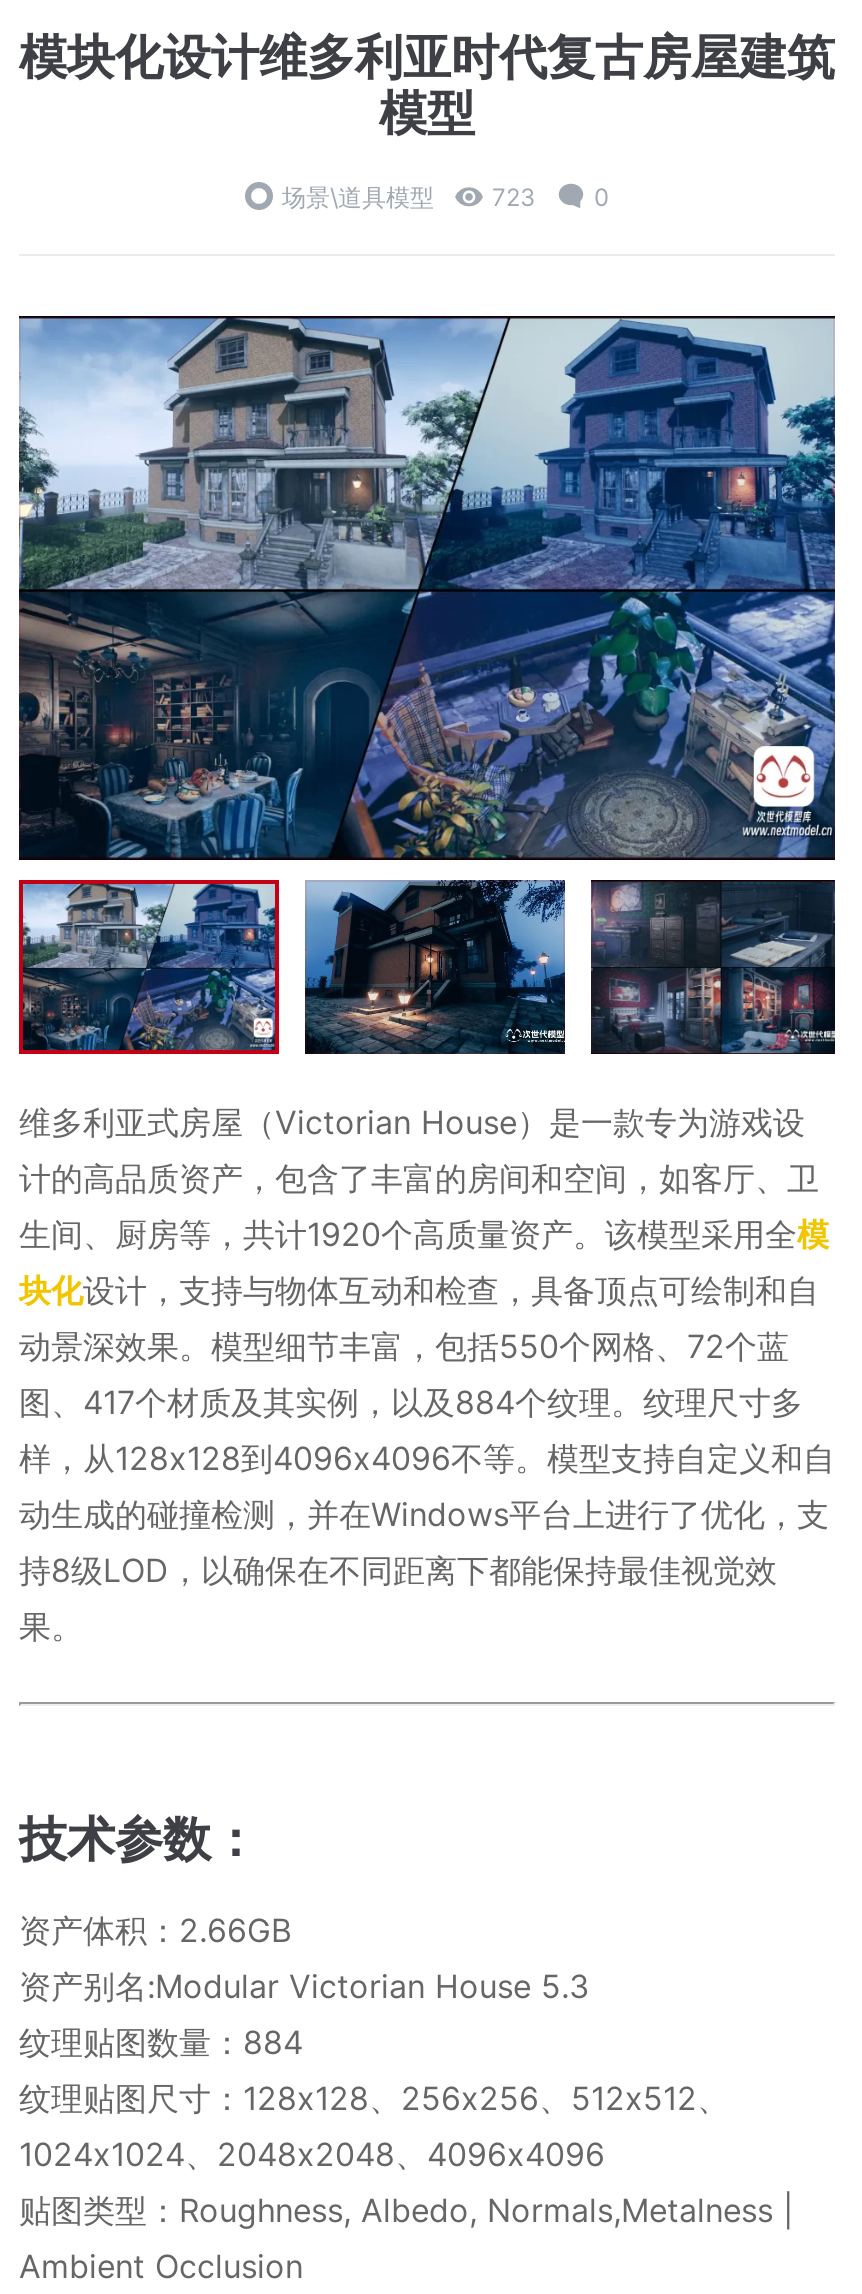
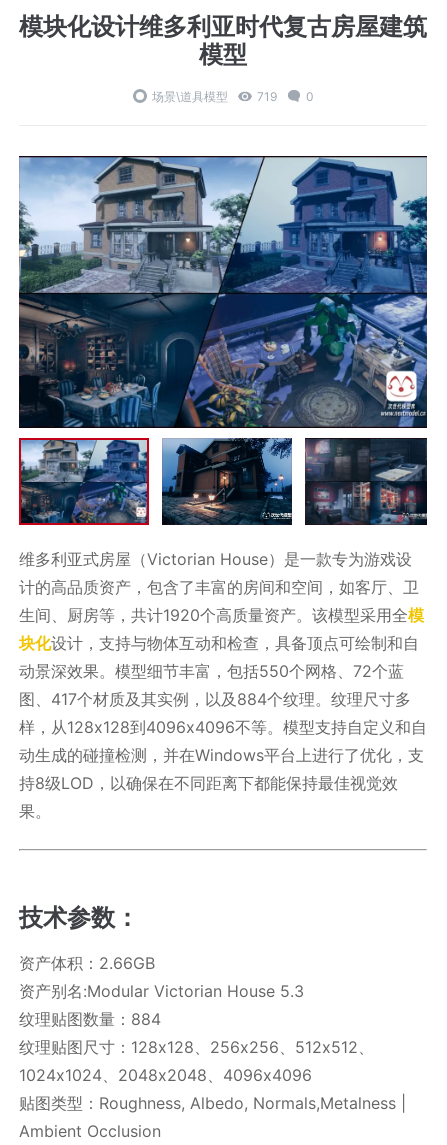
[282,182,610,212] 场景\道具模型 723 0 -> [151,89,313,104] 场景\道具模型 719 0

